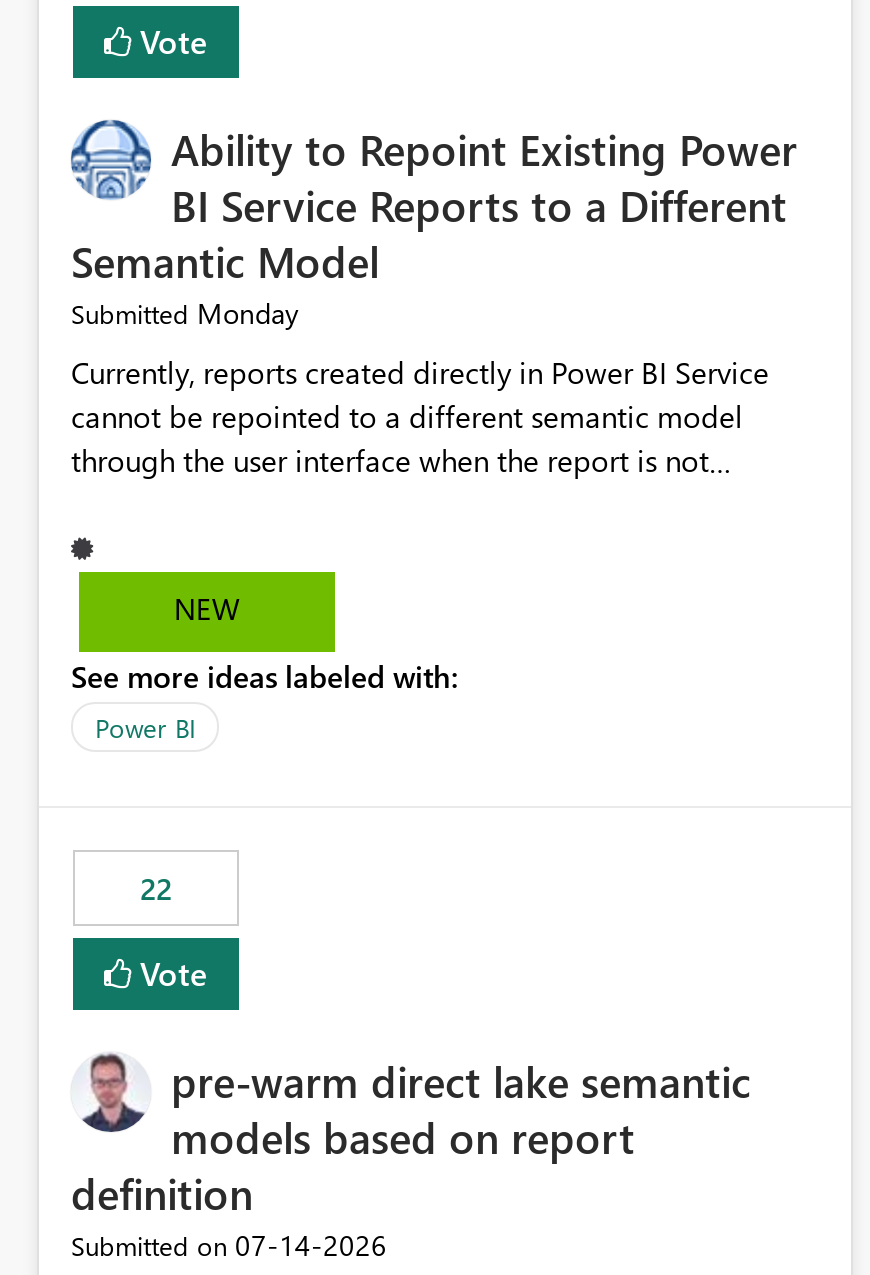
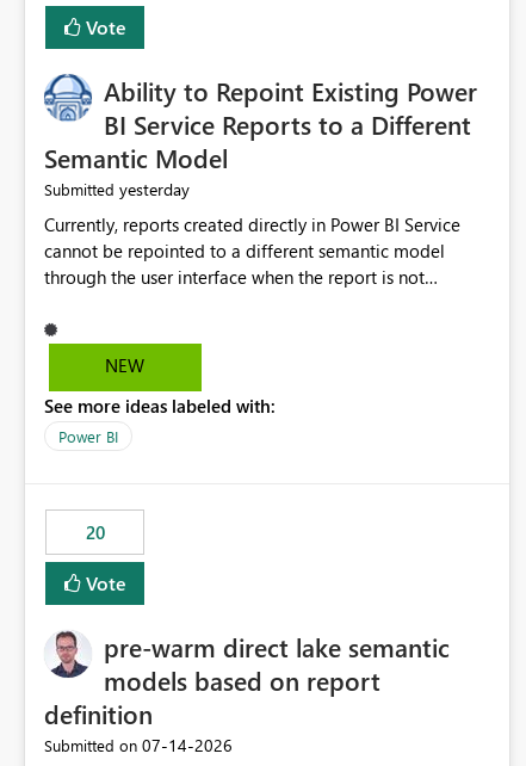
[71,295,299,333] Submitted Monday -> [44,178,190,201] Submitted yesterday
[140,869,172,909] 22 -> [85,521,104,545] 20

